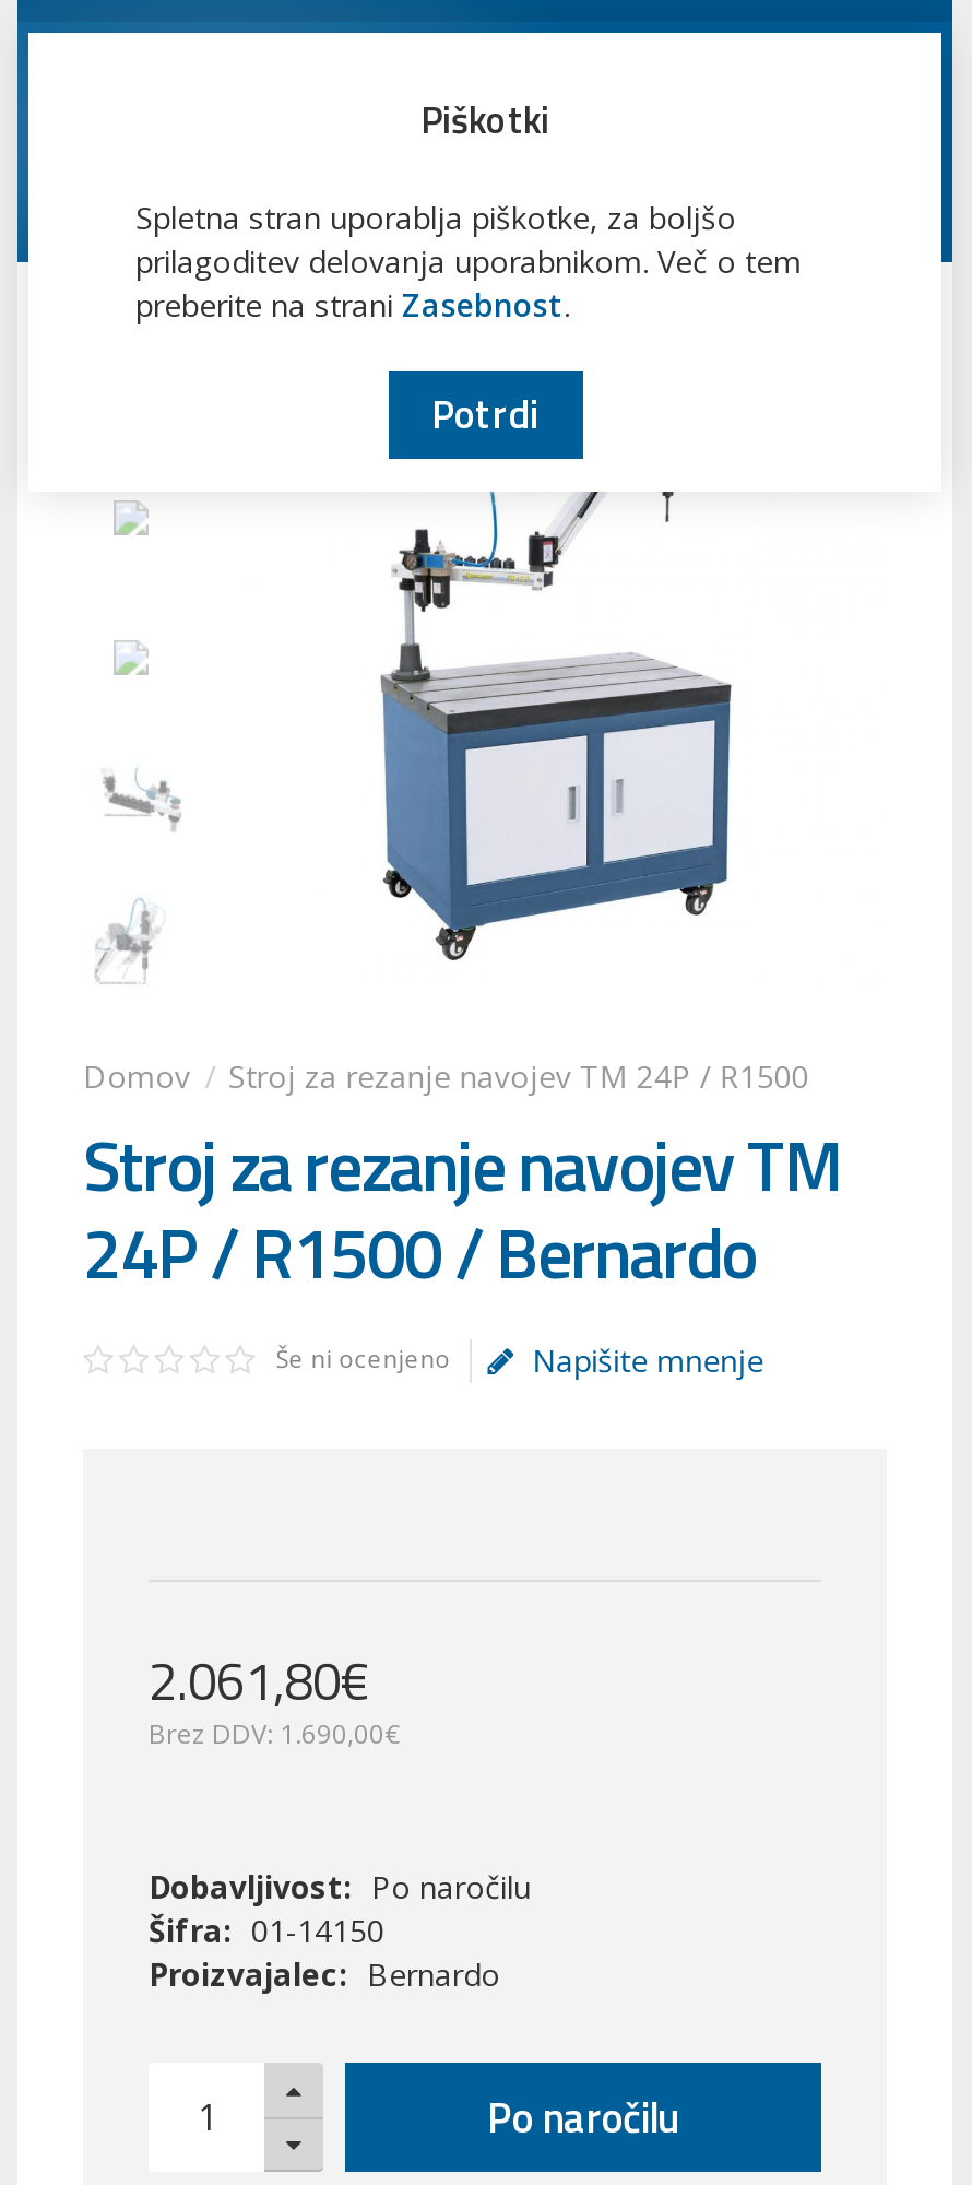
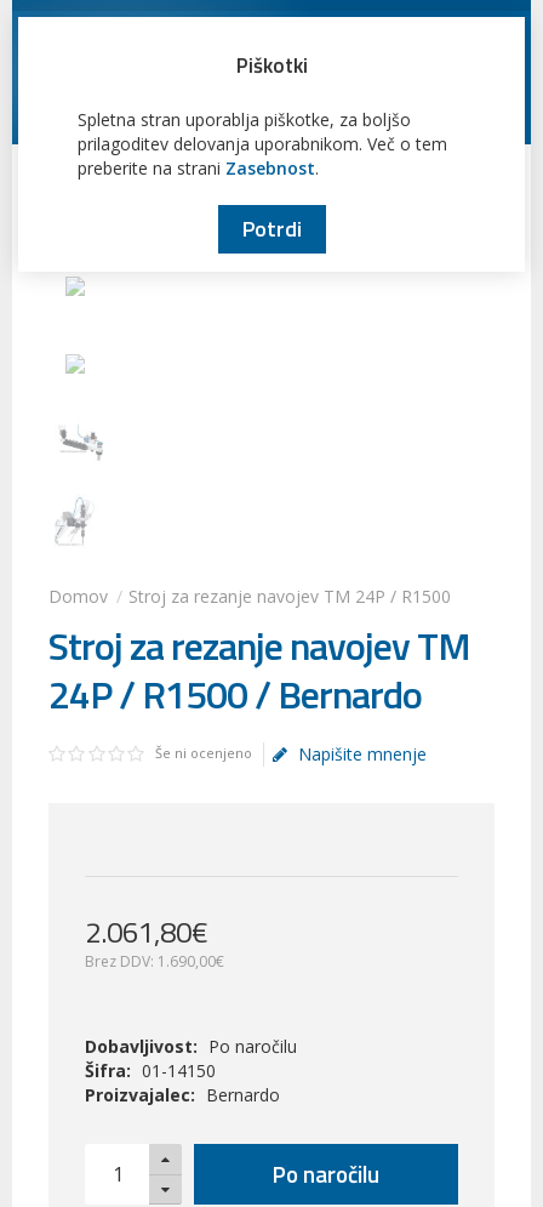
[380,489,734,961] [image] -> none

